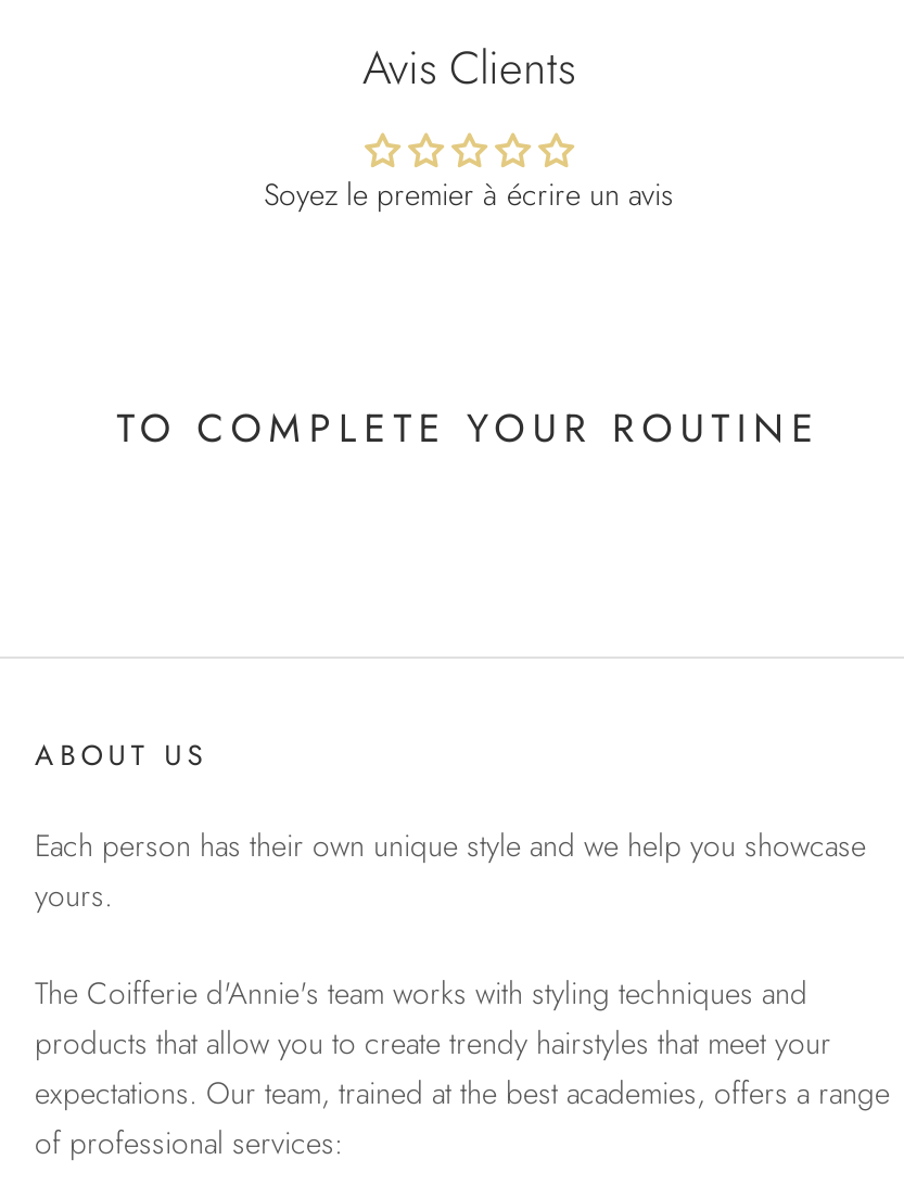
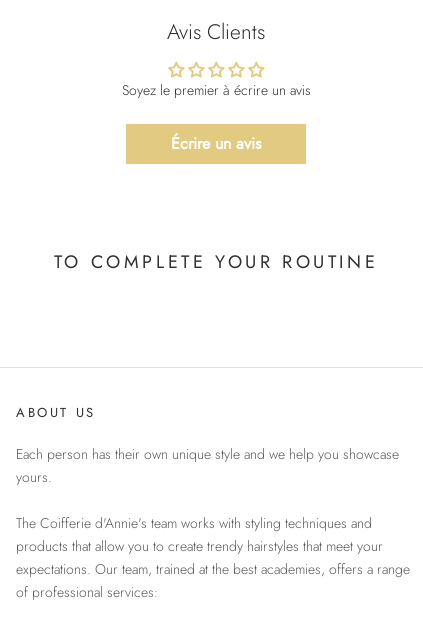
none -> [171,132,261,155] Écrire un avis

